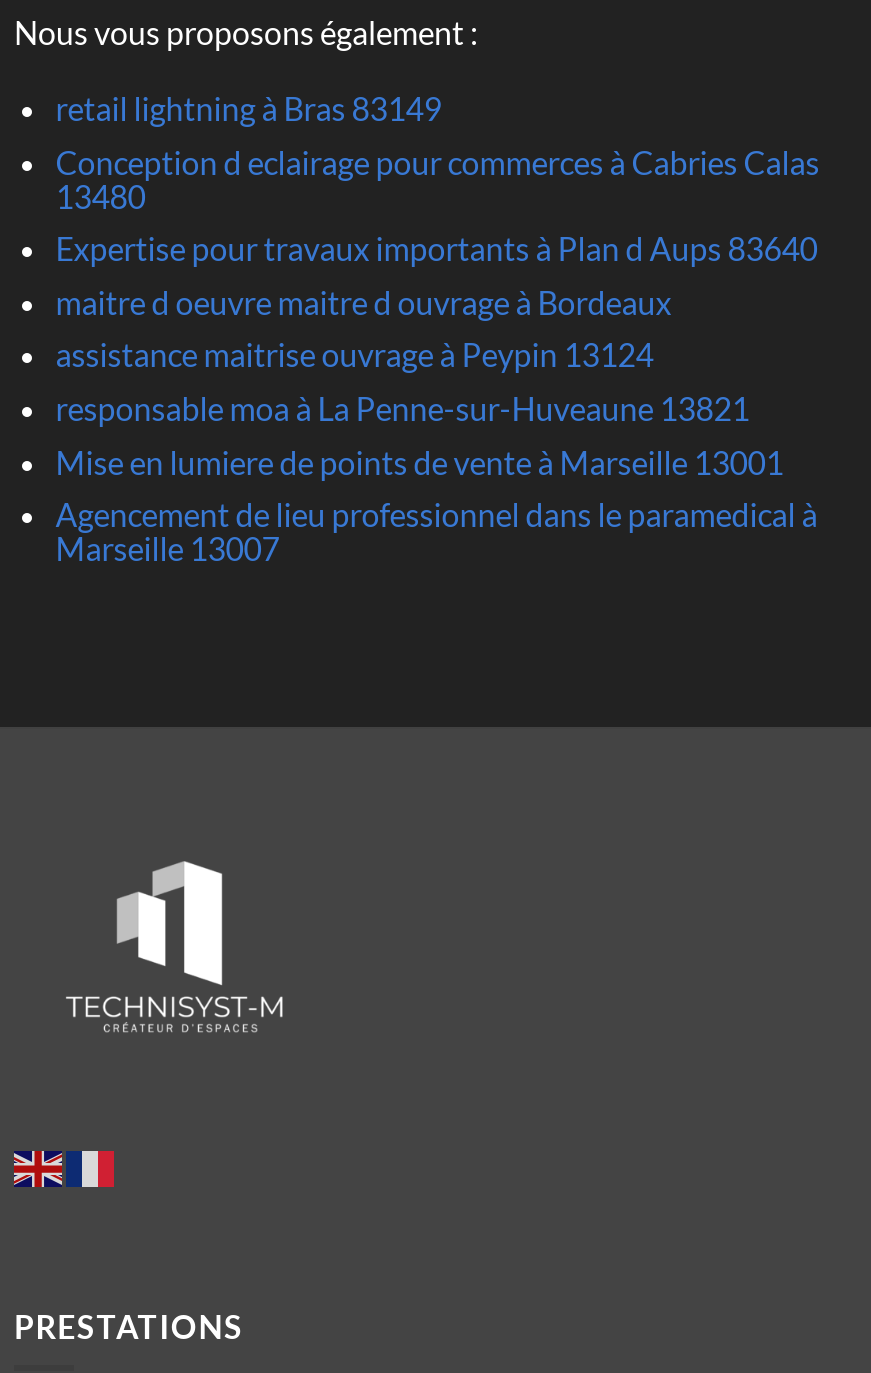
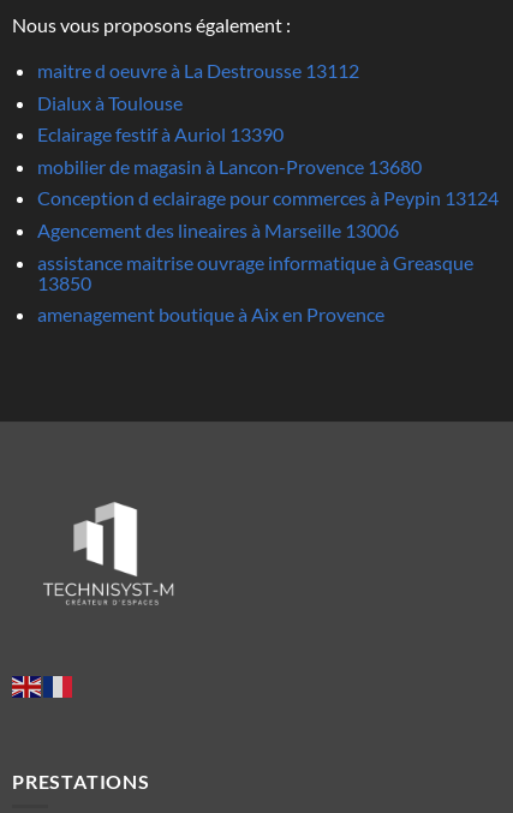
[56,89,820,567] retail lightning à Bras 83149 | Conception d eclairage pour commerces à Cabries Calas | 13480 | Expertise pour travaux importants à Plan d Aups 83640 | maitre d oeuvre maitre d ouvrage à Bordeaux | assistance maitrise ouvrage à Peypin 13124 | responsable moa à La Penne-sur-Huveaune 13821 | Mise en lumiere de points de vente à Marseille 13001 | Agencement de lieu professionnel dans le paramedical à | Marseille 13007 -> [37,59,498,326] maitre d oeuvre à La Destrousse 13112 | Dialux à Toulouse | Eclairage festif à Auriol 13390 | mobilier de magasin à Lancon-Provence 13680 | Conception d eclairage pour commerces à Peypin 13124 | Agencement des lineaires à Marseille 13006 | assistance maitrise ouvrage informatique à Greasque | 13850 | amenagement boutique à Aix en Provence

